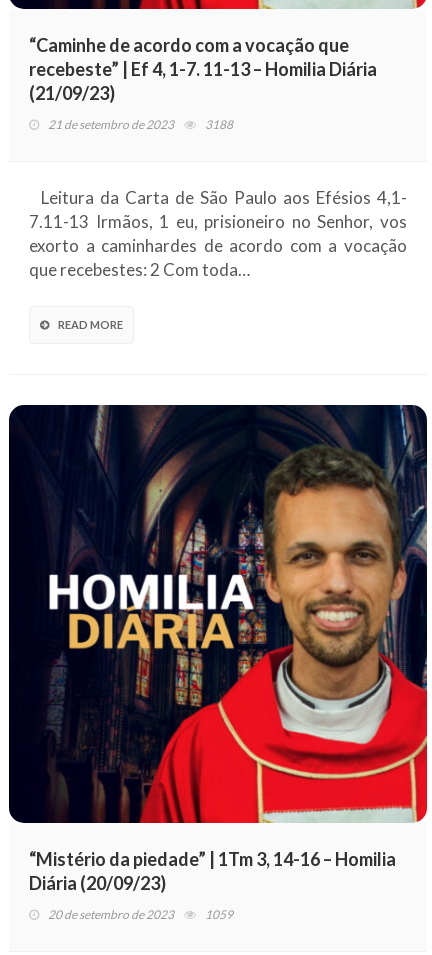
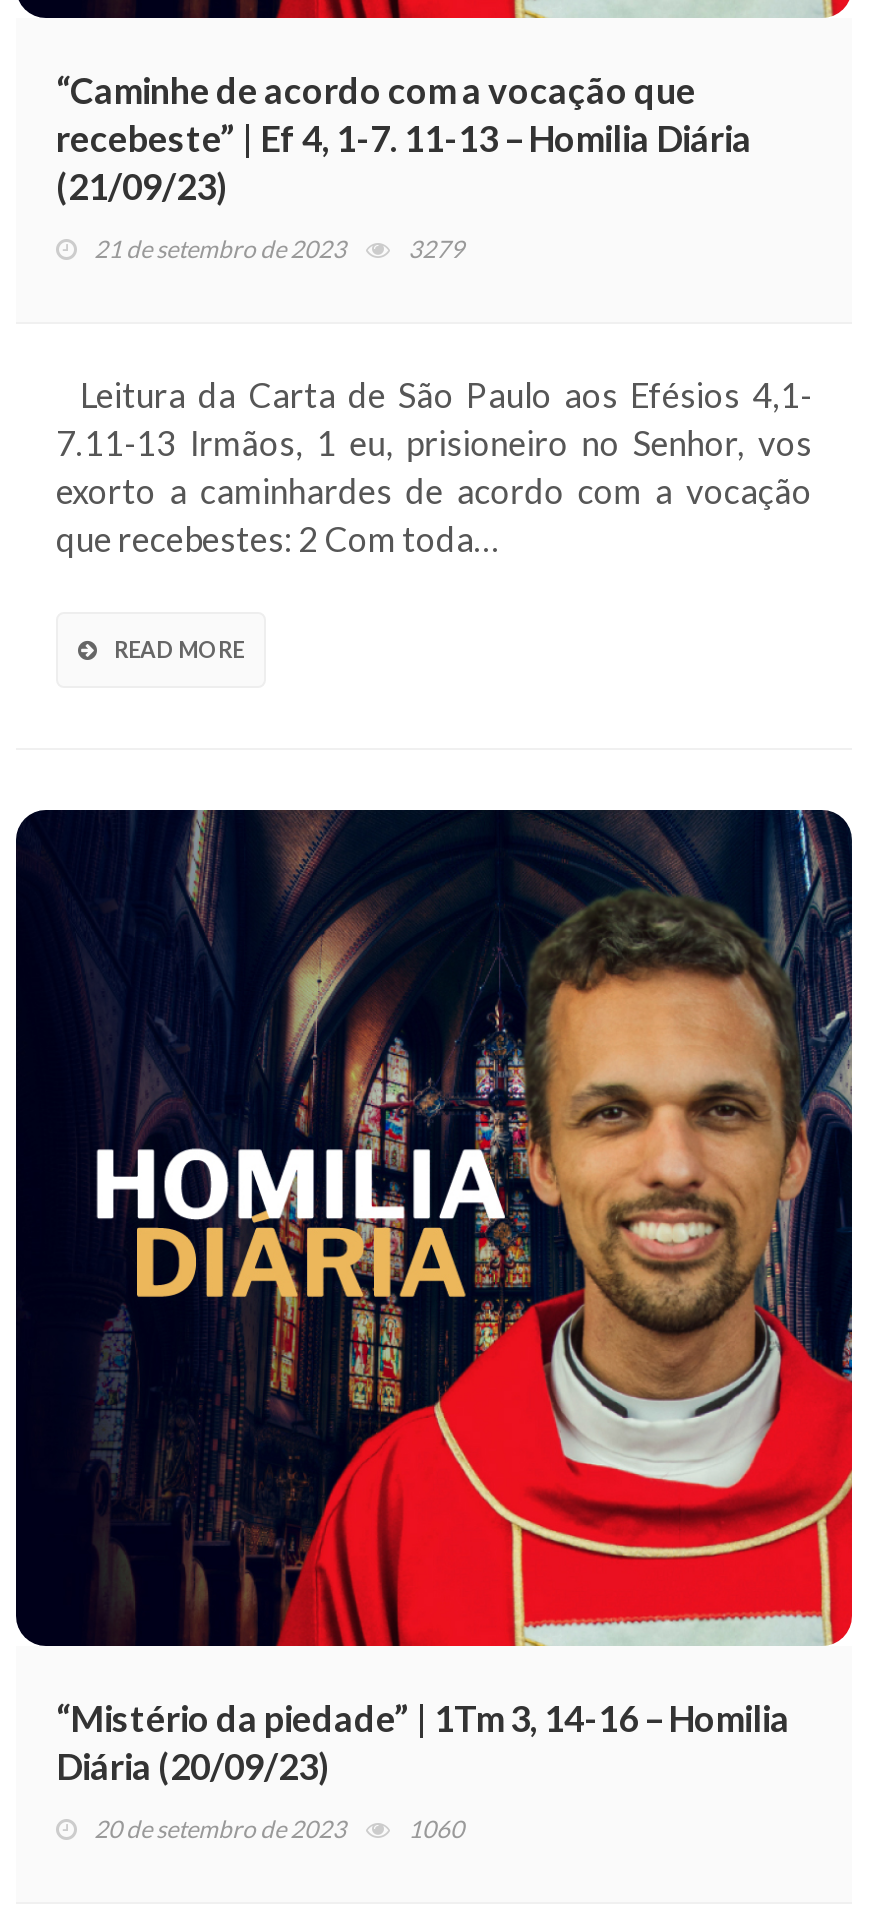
[205,117,233,132] 3188 -> [408,234,464,264] 3279
[205,907,233,922] 1059 -> [408,1814,464,1844] 1060

